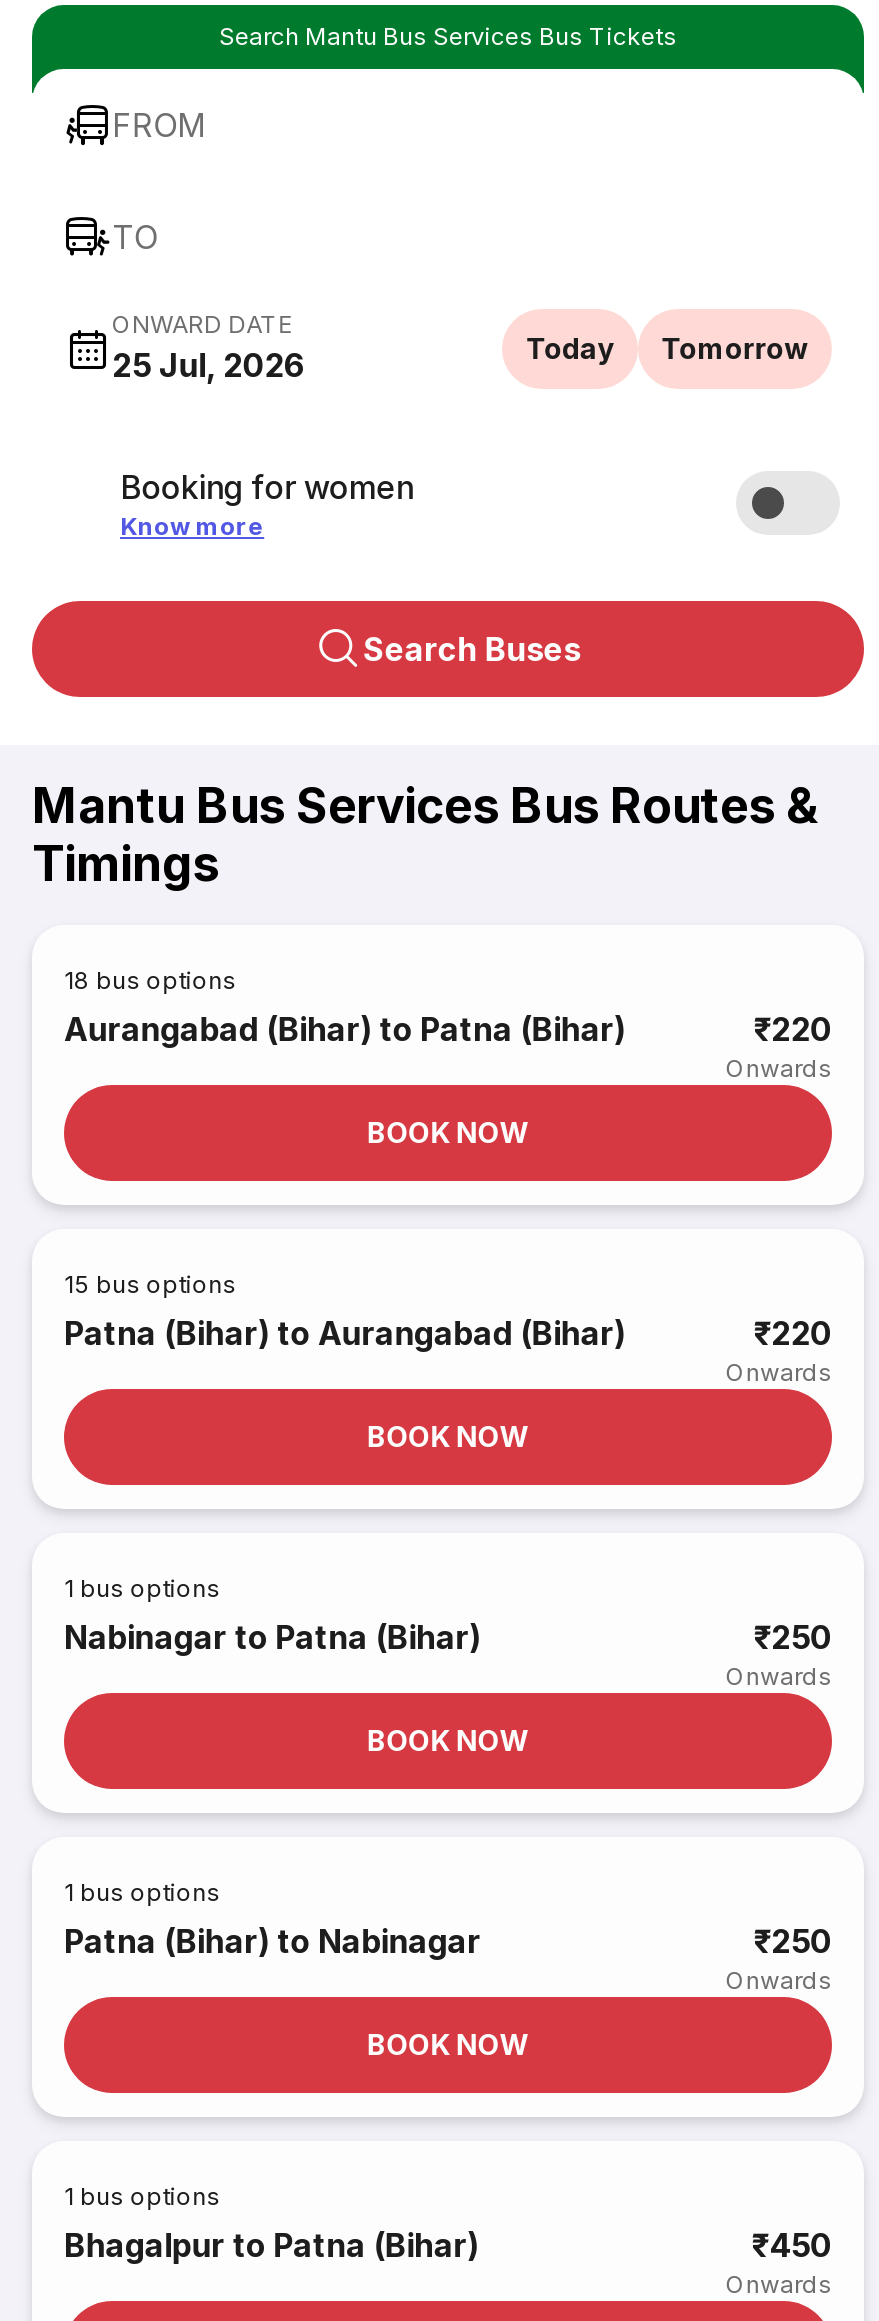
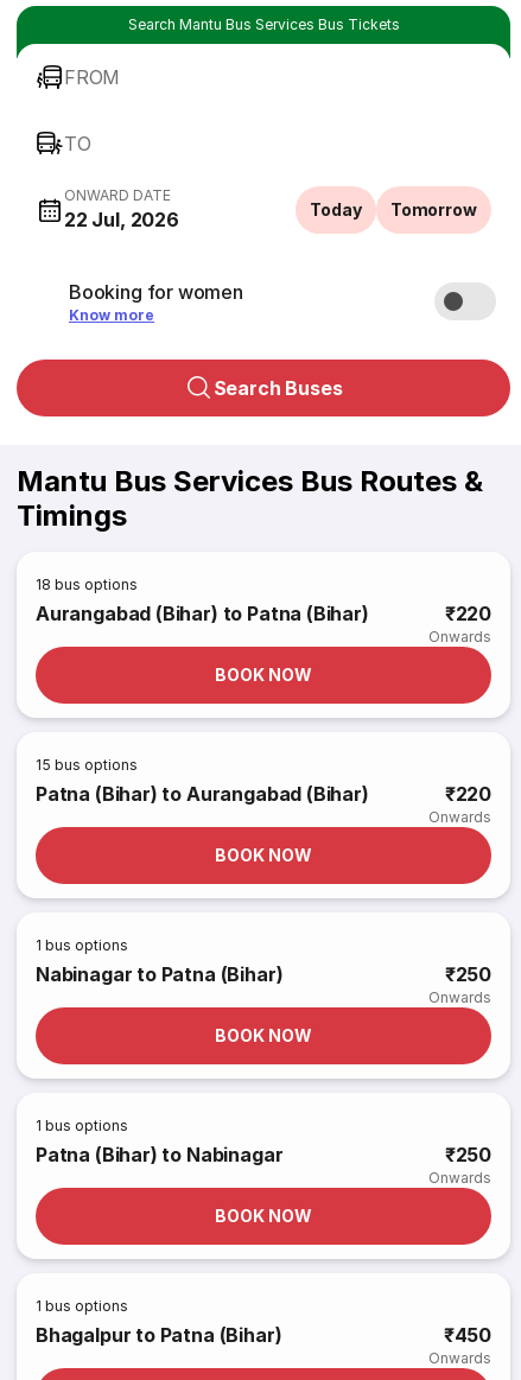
[112,345,306,385] 25 Jul, 2026 -> [64,208,179,231] 22 Jul, 2026

